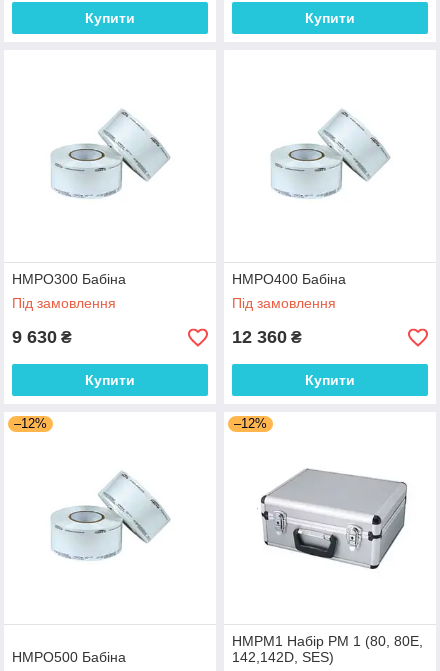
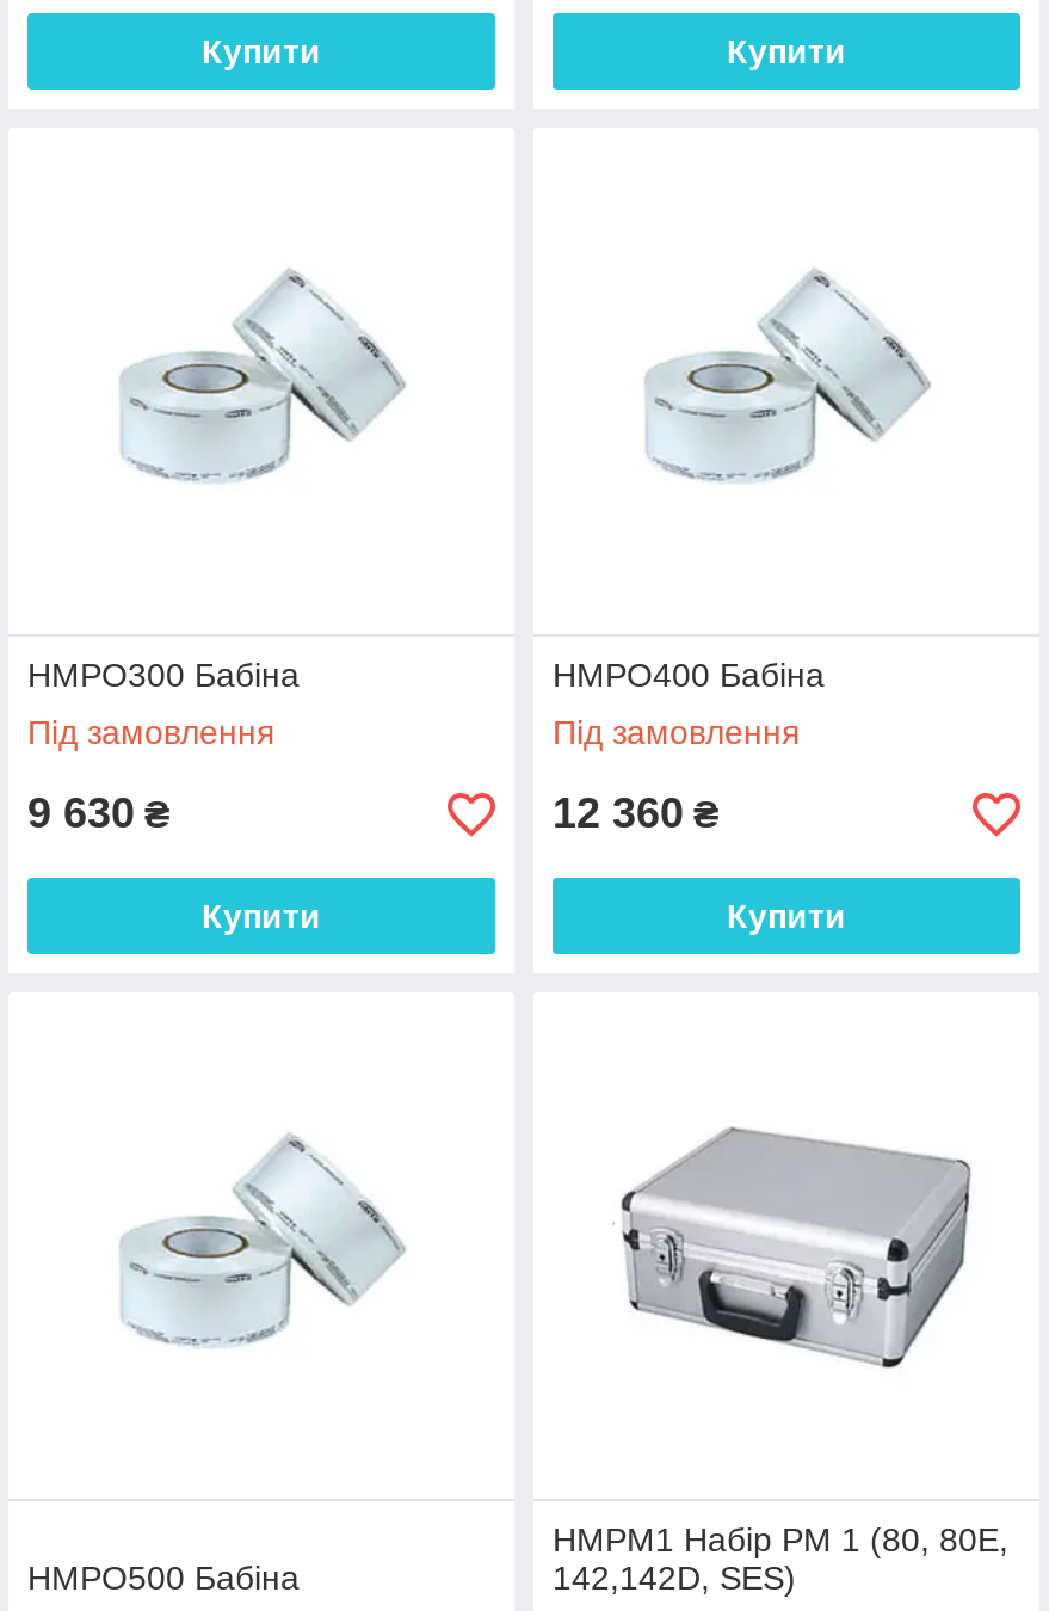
[14,416,47,431] –12% -> none
[234,416,267,431] –12% -> none

